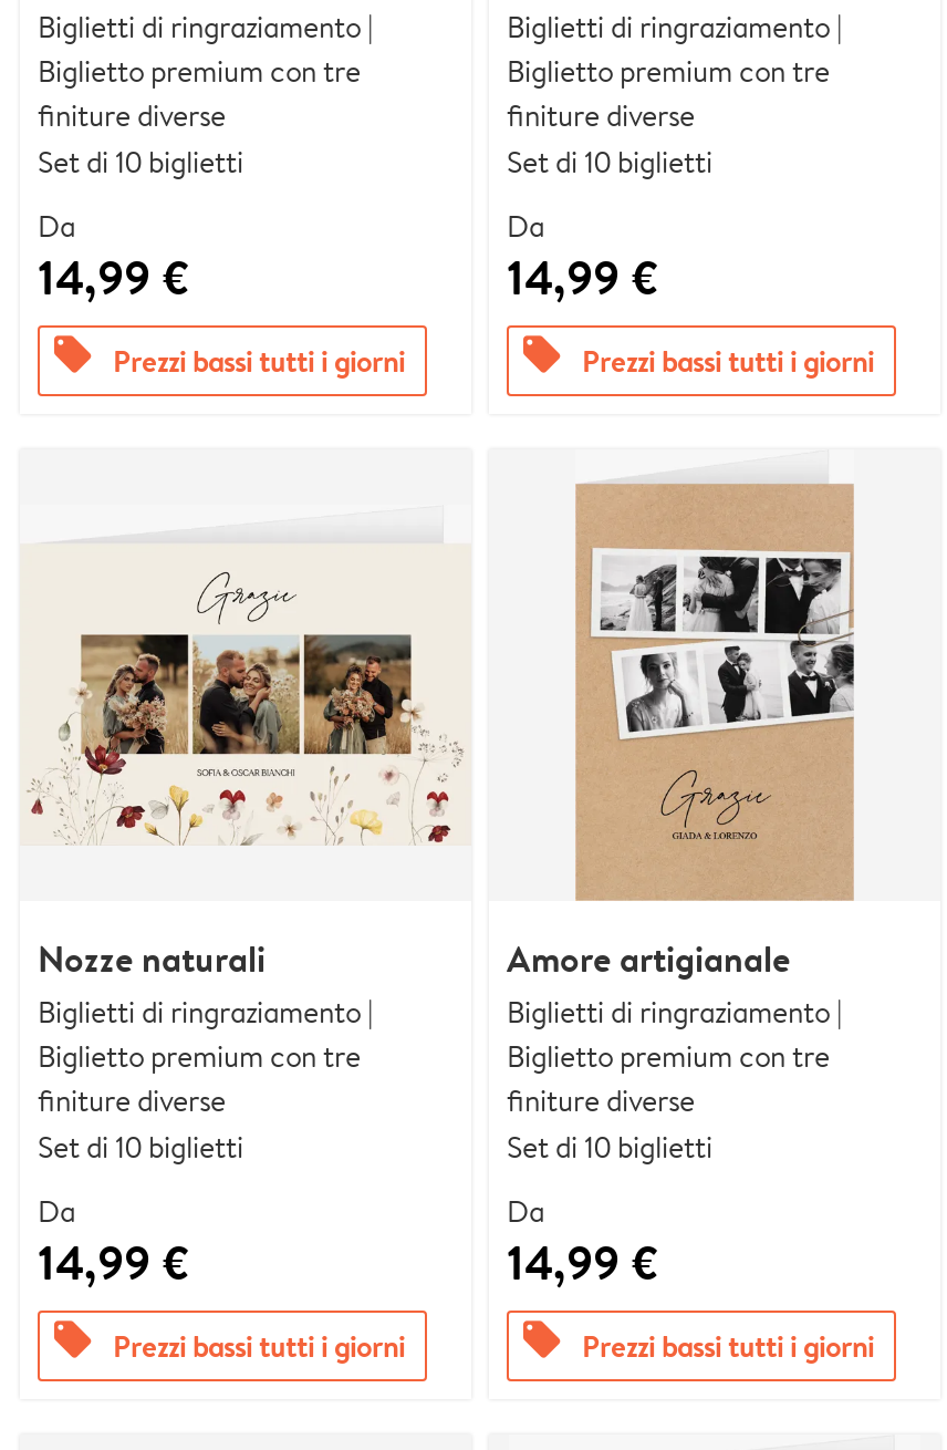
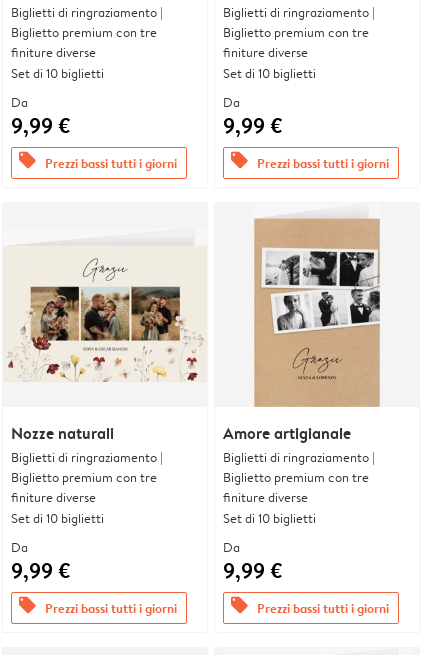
[38,246,190,310] 14,99 € -> [11,111,71,140] 9,99 €
[507,246,659,310] 14,99 € -> [223,111,283,140] 9,99 €
[38,1231,190,1295] 14,99 € -> [11,556,71,585] 9,99 €
[507,1231,659,1295] 14,99 € -> [223,556,283,585] 9,99 €

